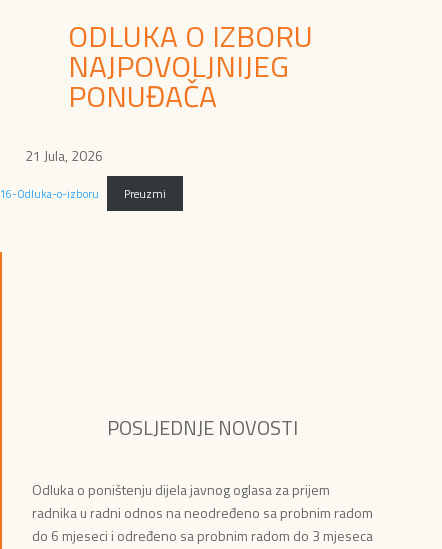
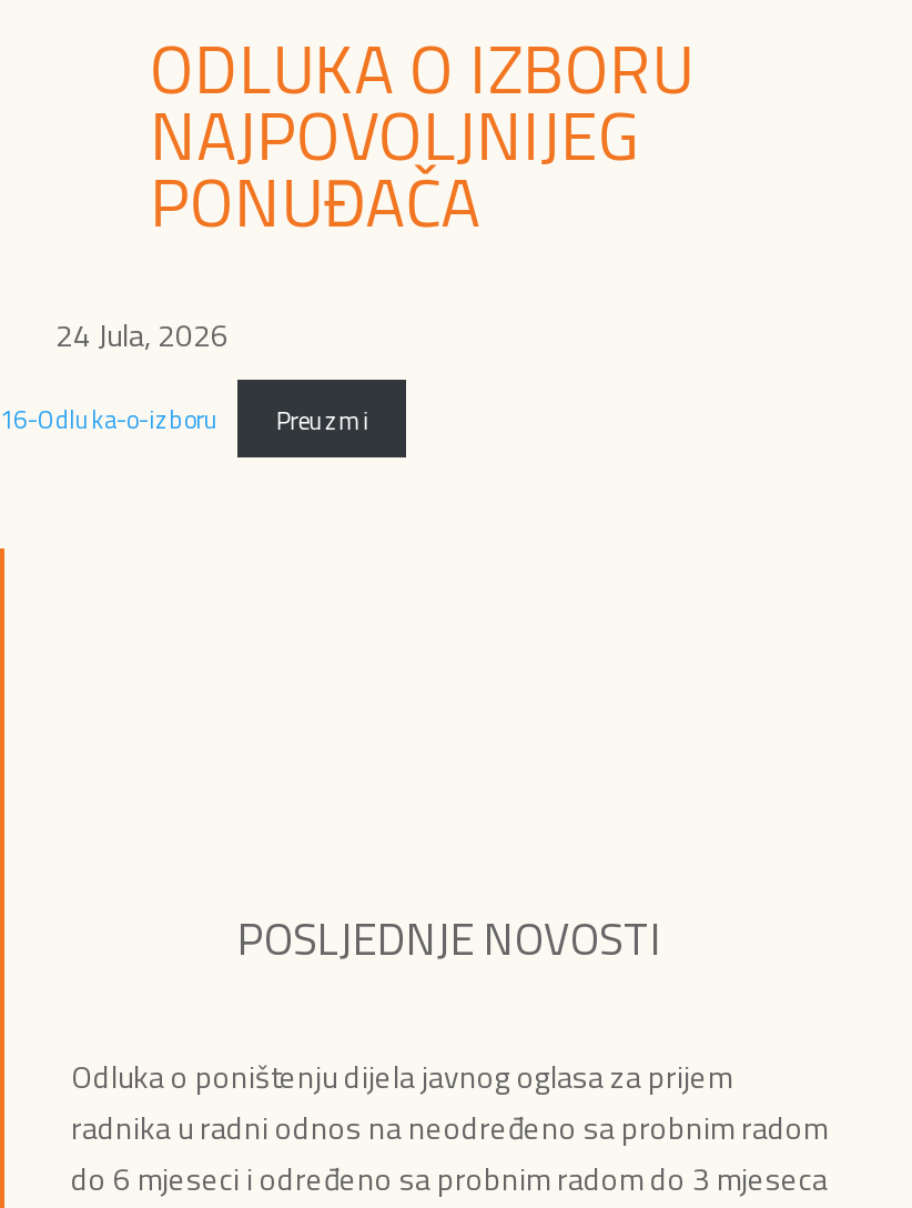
[25,145,103,166] 21 Jula, 2026 -> [55,311,229,358] 24 Jula, 2026

